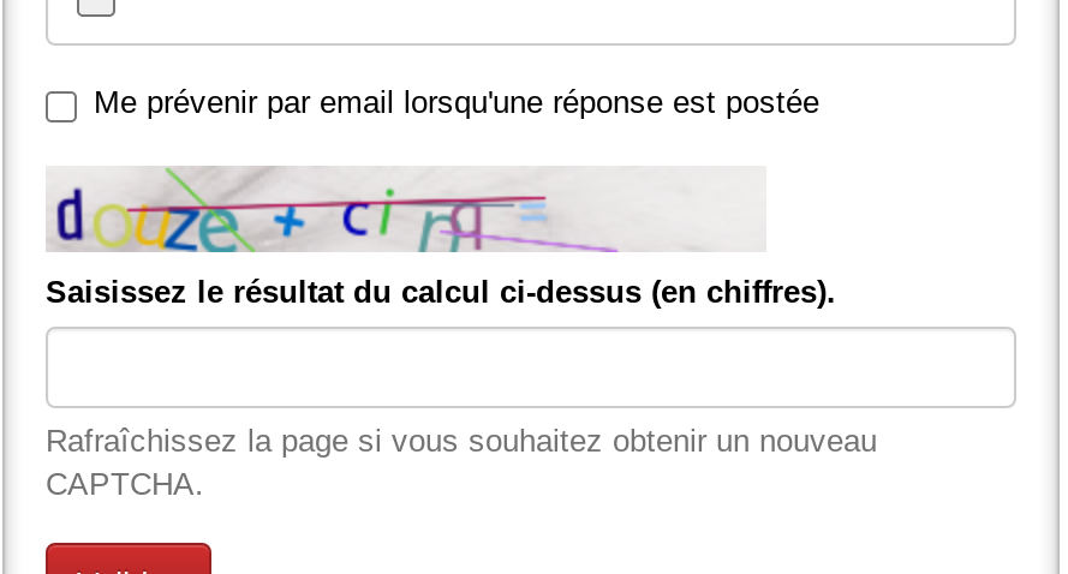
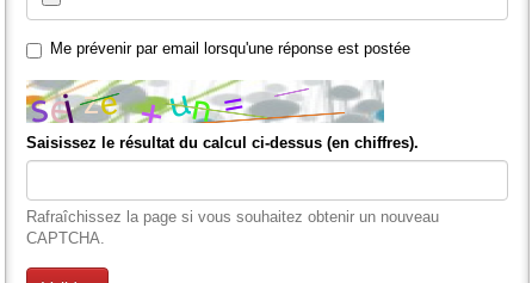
[46,166,766,255] [image] -> [25,80,385,124] [image]

